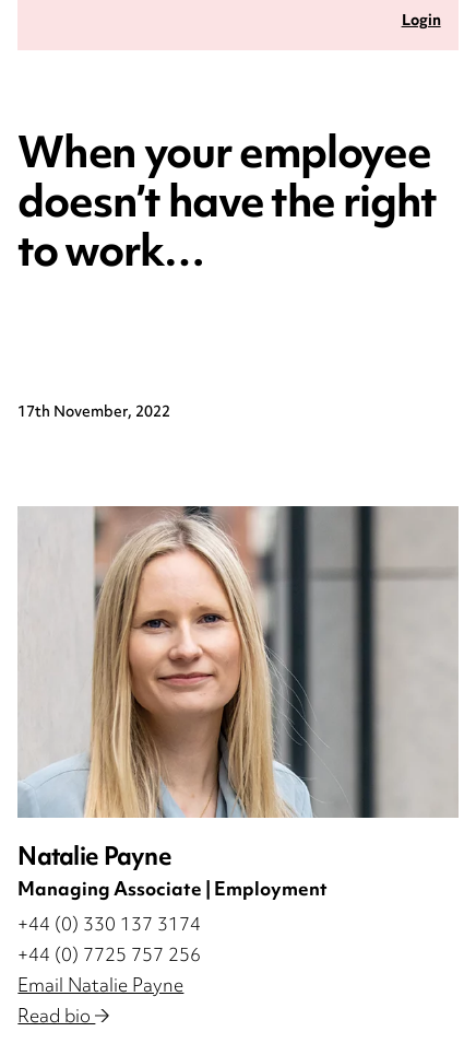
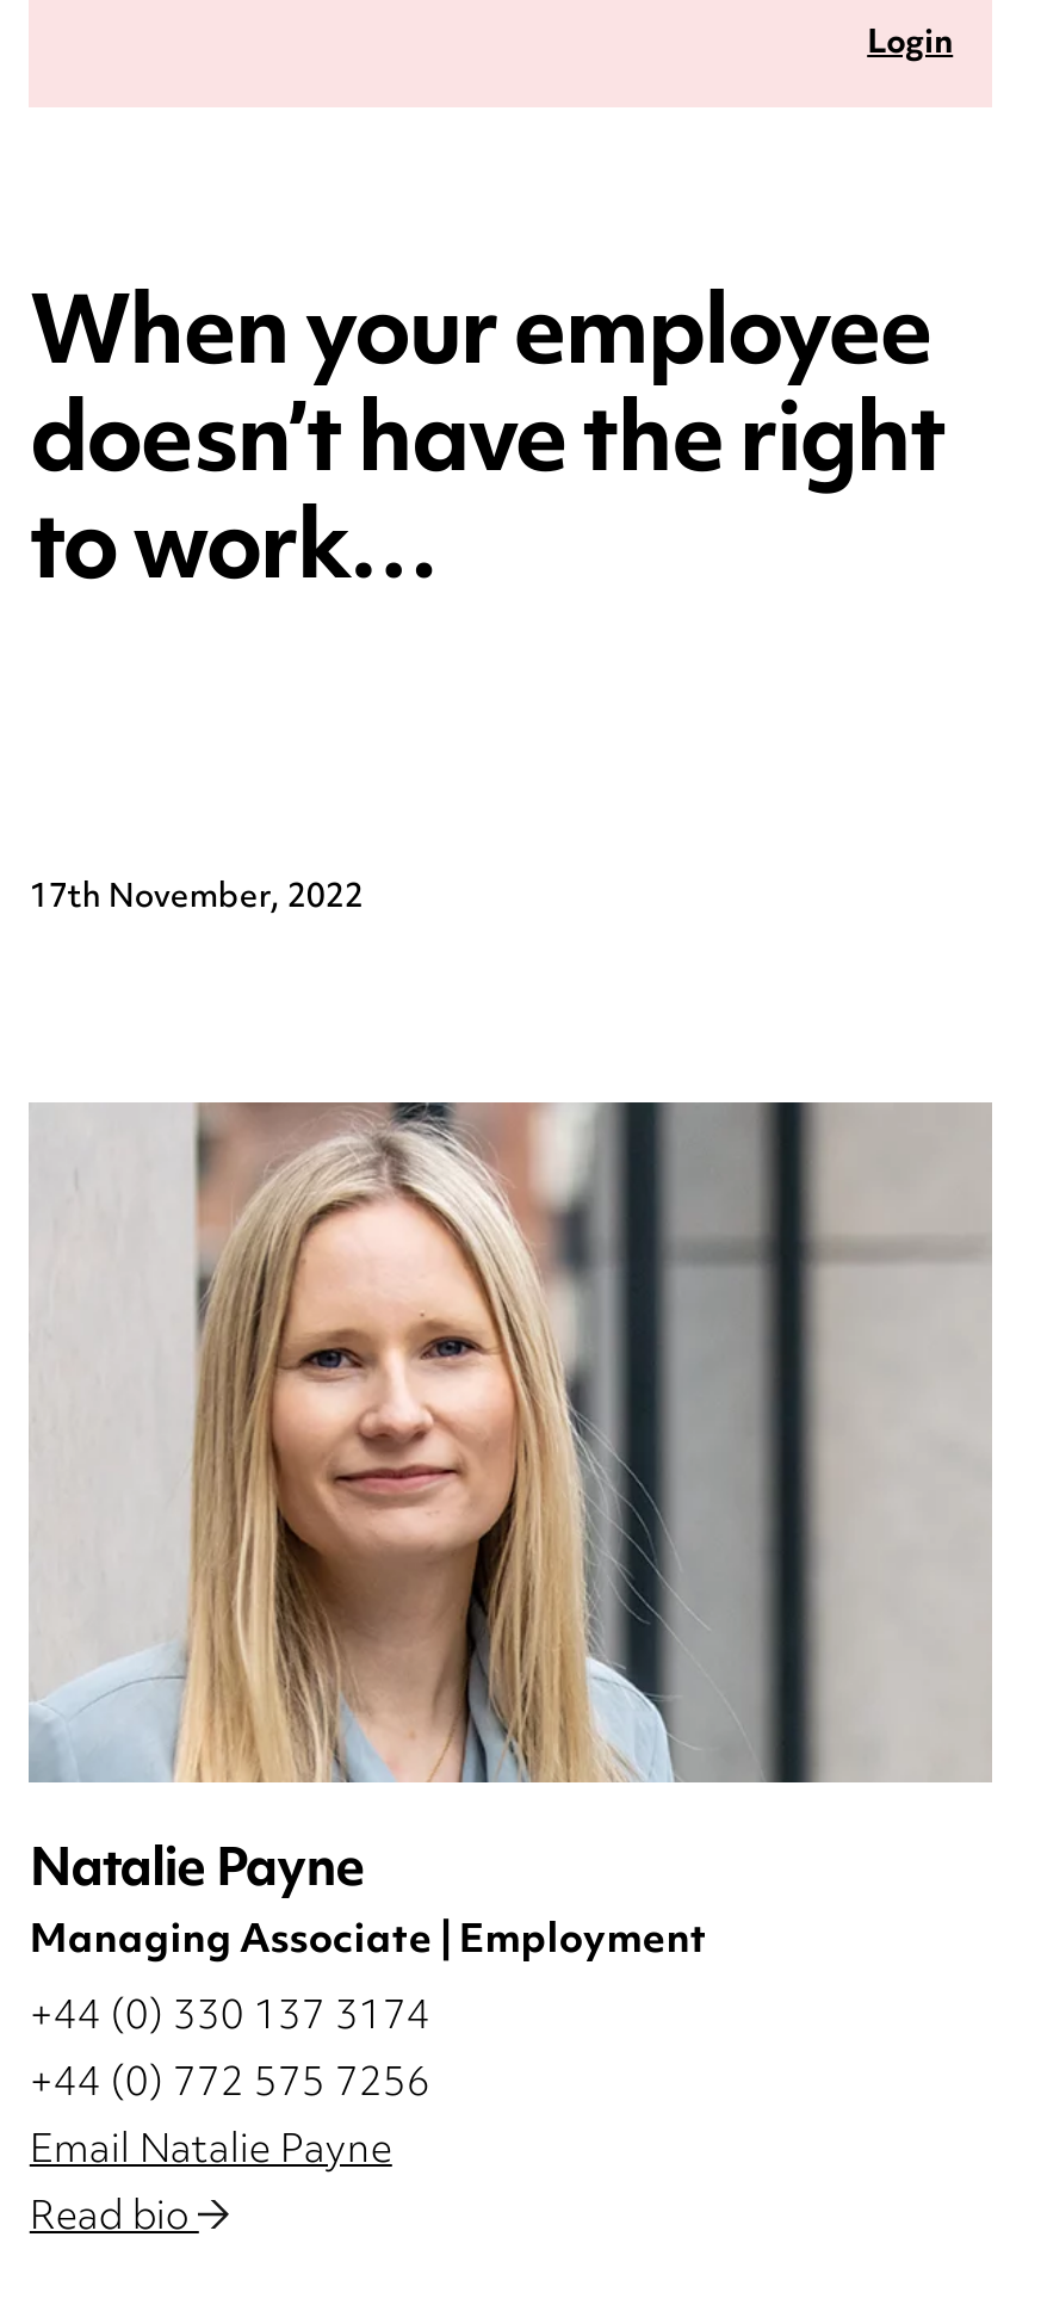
[18,938,201,975] +44 (0) 7725 757 256 -> [30,2044,430,2126] +44 (0) 772 575 7256

